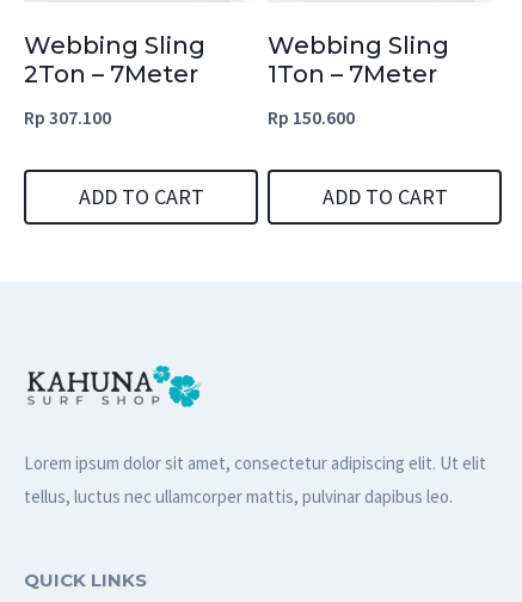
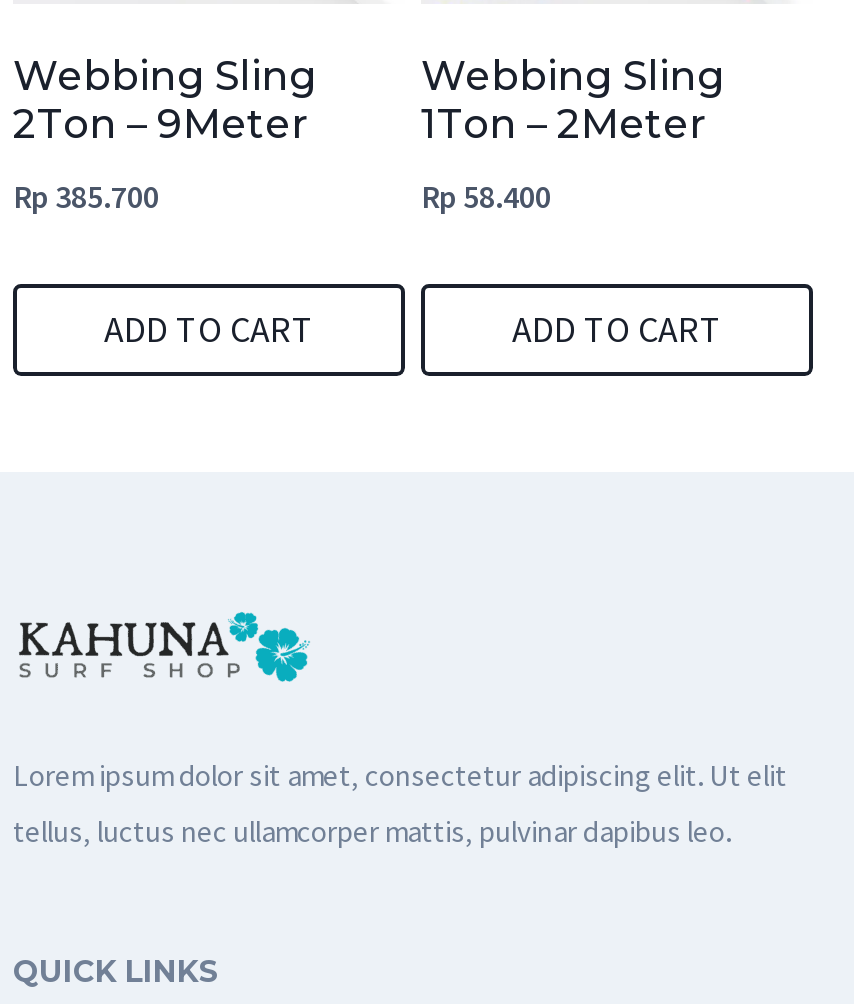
[24,60,198,89] 2Ton – 7Meter -> [13,101,307,149] 2Ton – 9Meter
[268,60,437,89] 1Ton – 7Meter -> [421,101,705,149] 1Ton – 2Meter
[24,106,111,129] Rp 307.100 -> [13,177,159,217] Rp 385.700
[268,106,355,129] Rp 150.600 -> [421,177,551,217] Rp 58.400

